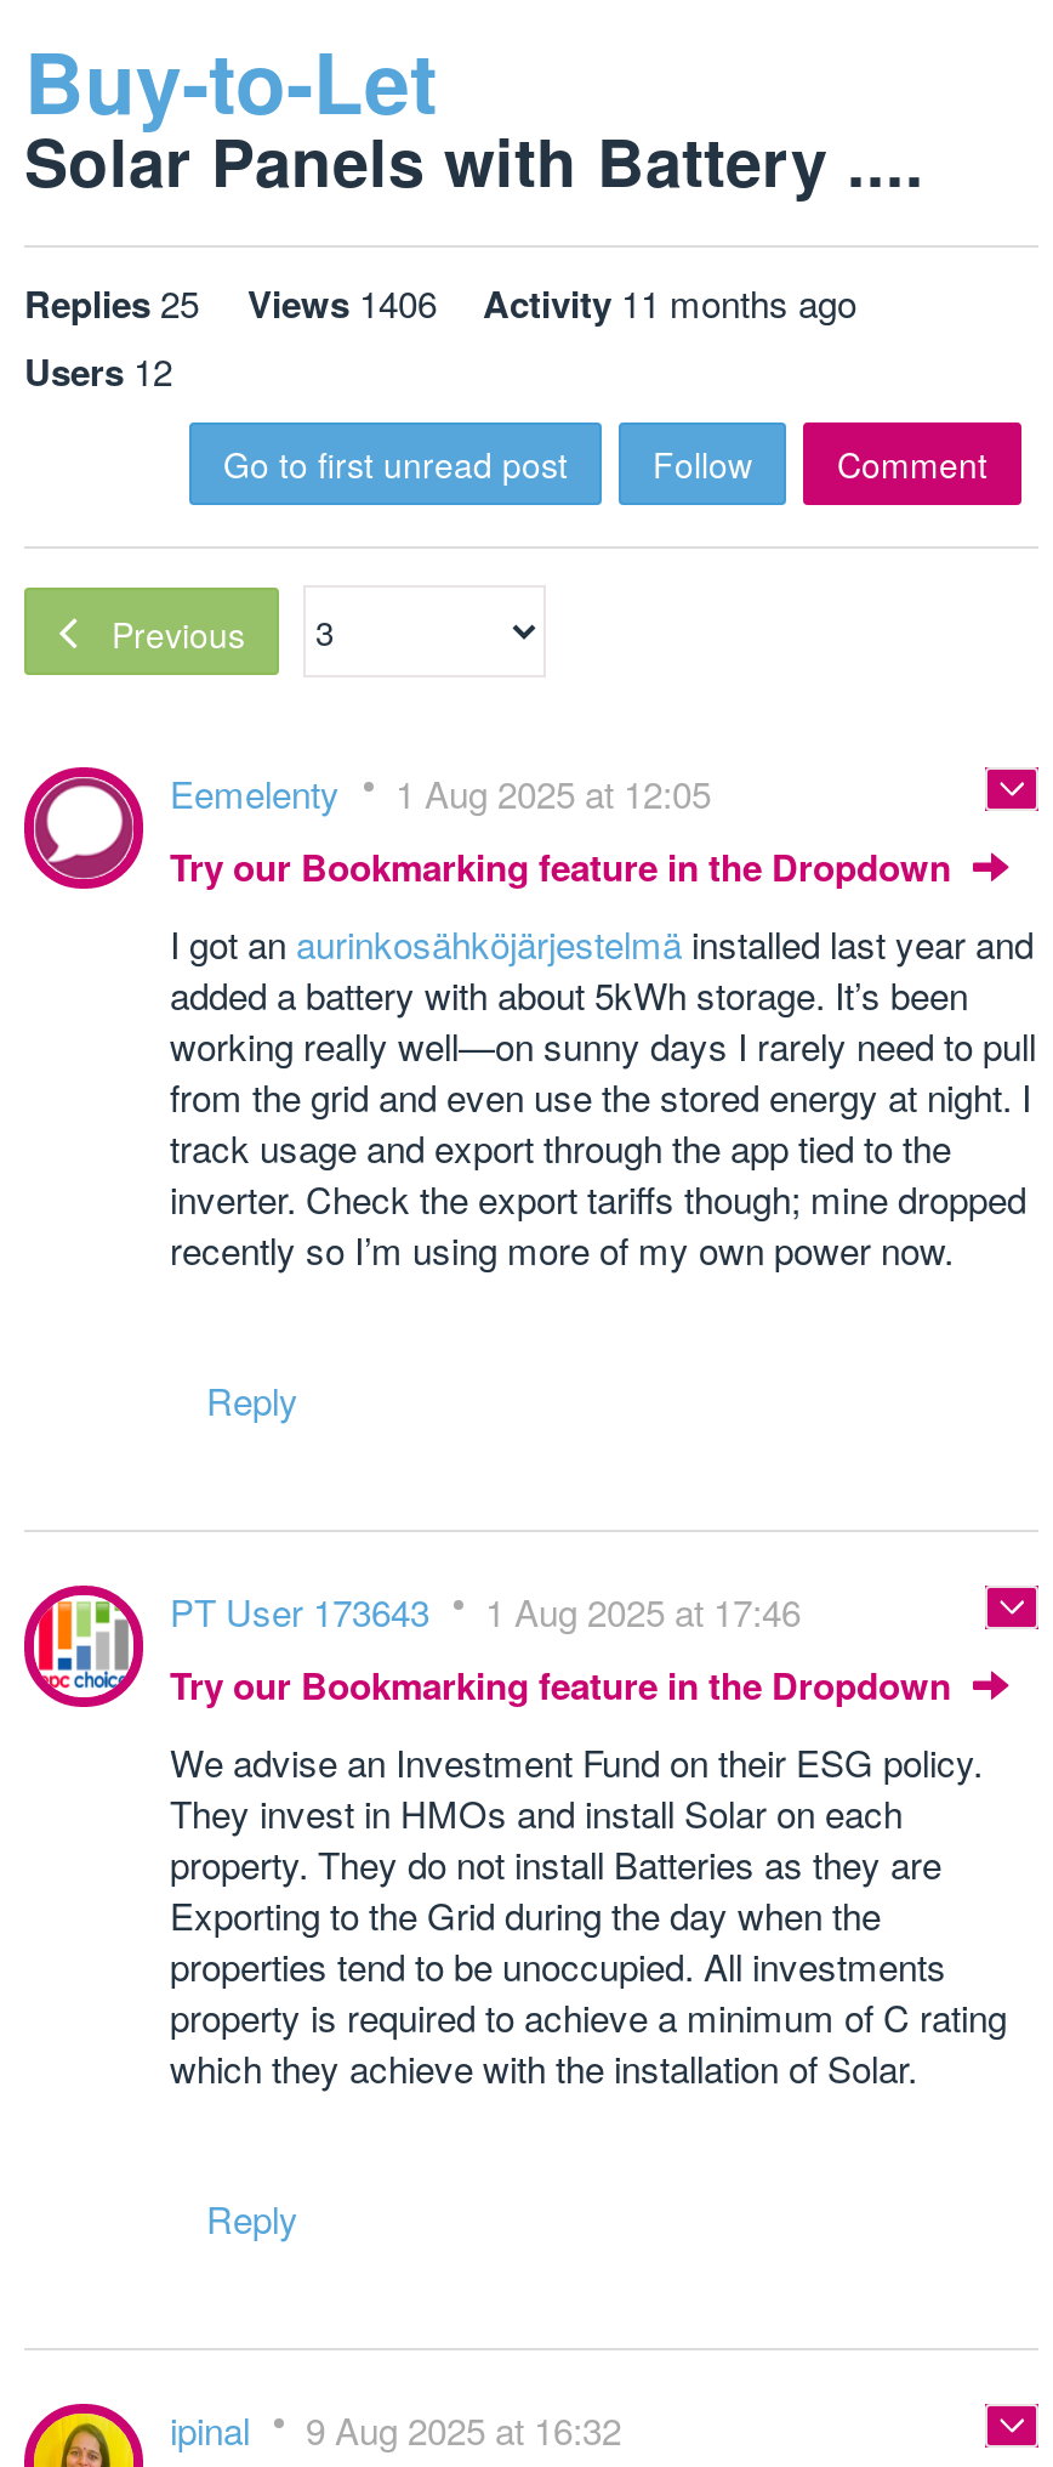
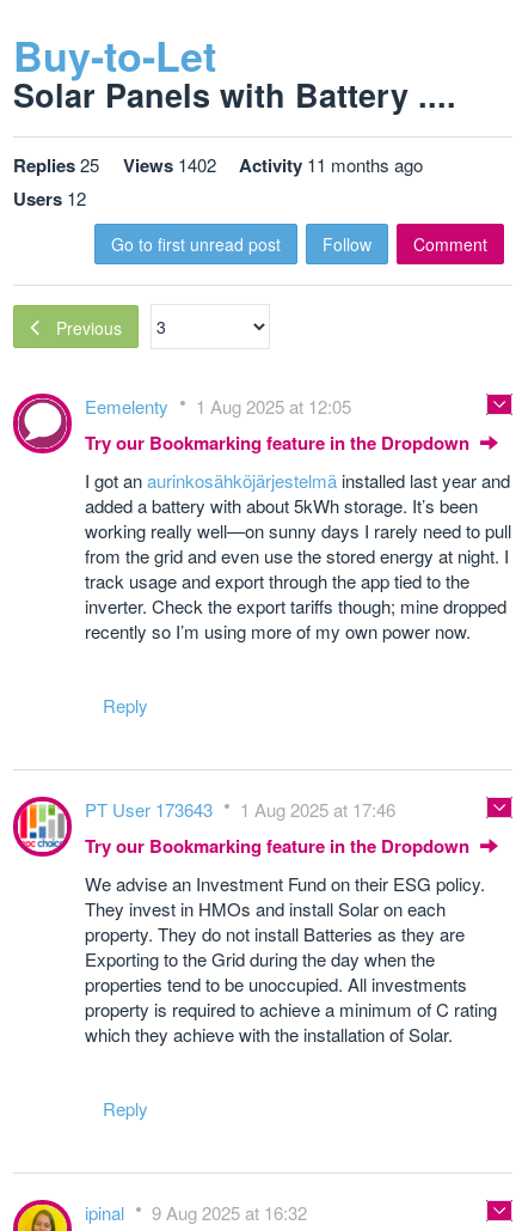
[24,277,856,330] Replies 25 Views 1406 Activity 11 months ago -> [13,152,423,178] Replies 25 Views 1402 Activity 11 months ago

